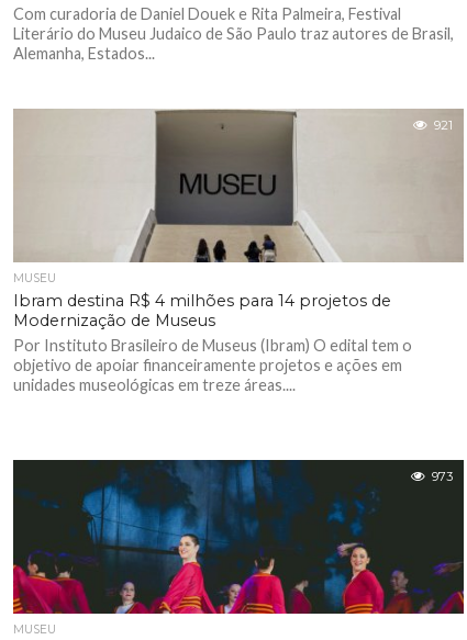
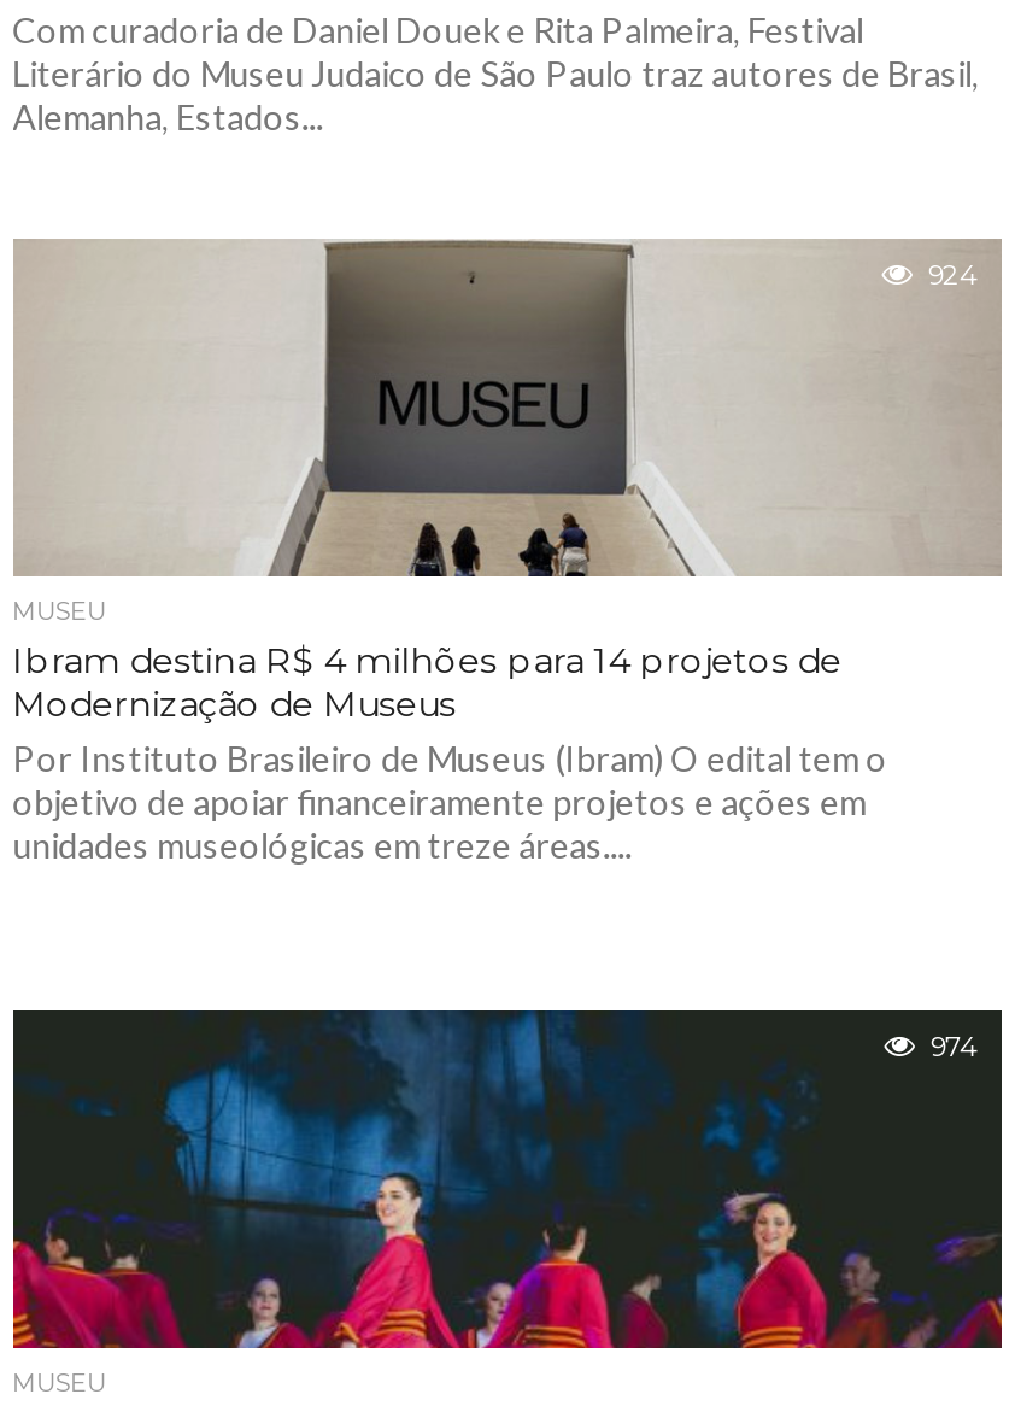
[434,117,453,133] 921 -> [928,258,978,292] 924
[432,469,453,484] 973 -> [930,1030,978,1064] 974

